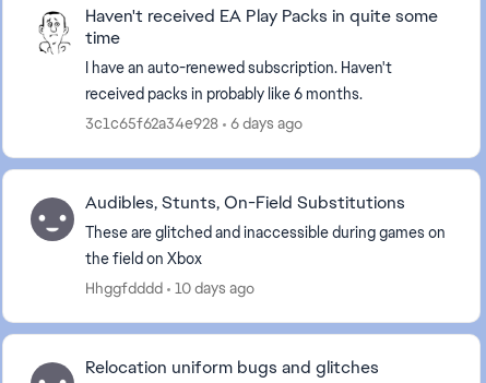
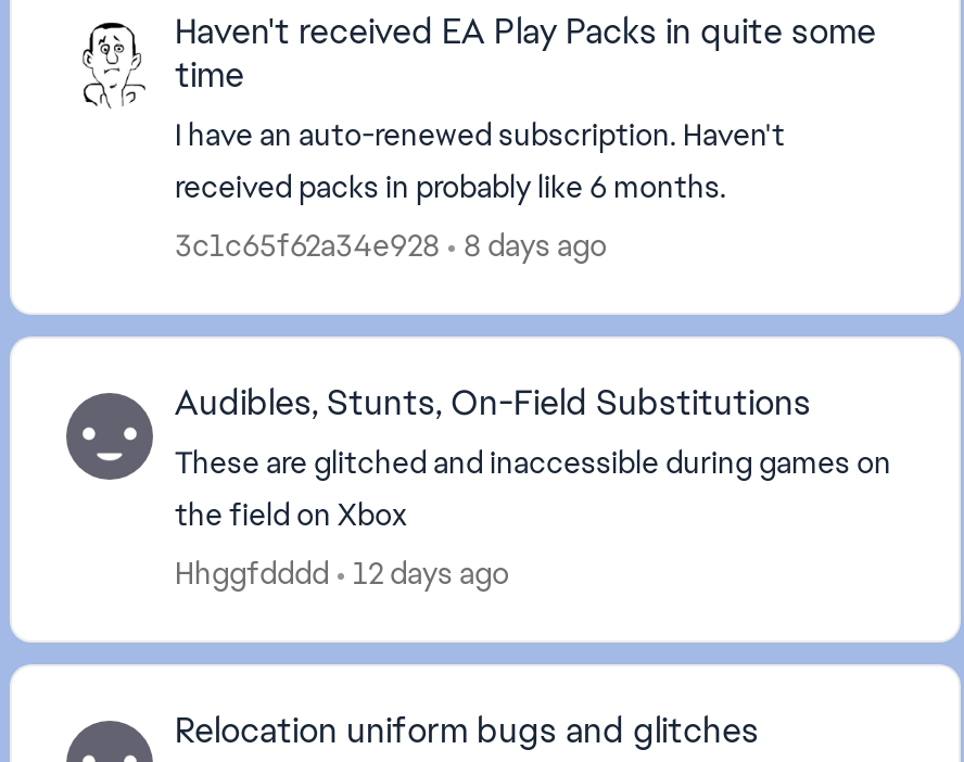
[85,113,303,133] 3c1c65f62a34e928 6 days ago -> [175,226,607,265] 3c1c65f62a34e928 8 days ago
[85,278,254,298] Hhggfdddd 10 days ago -> [175,554,509,593] Hhggfdddd 12 days ago

